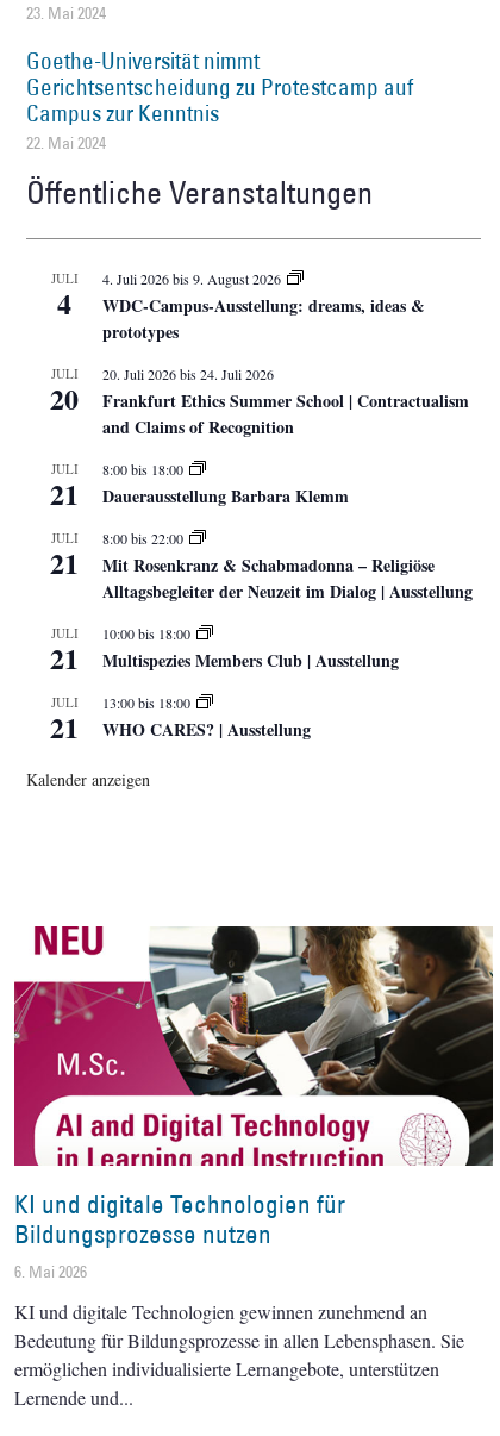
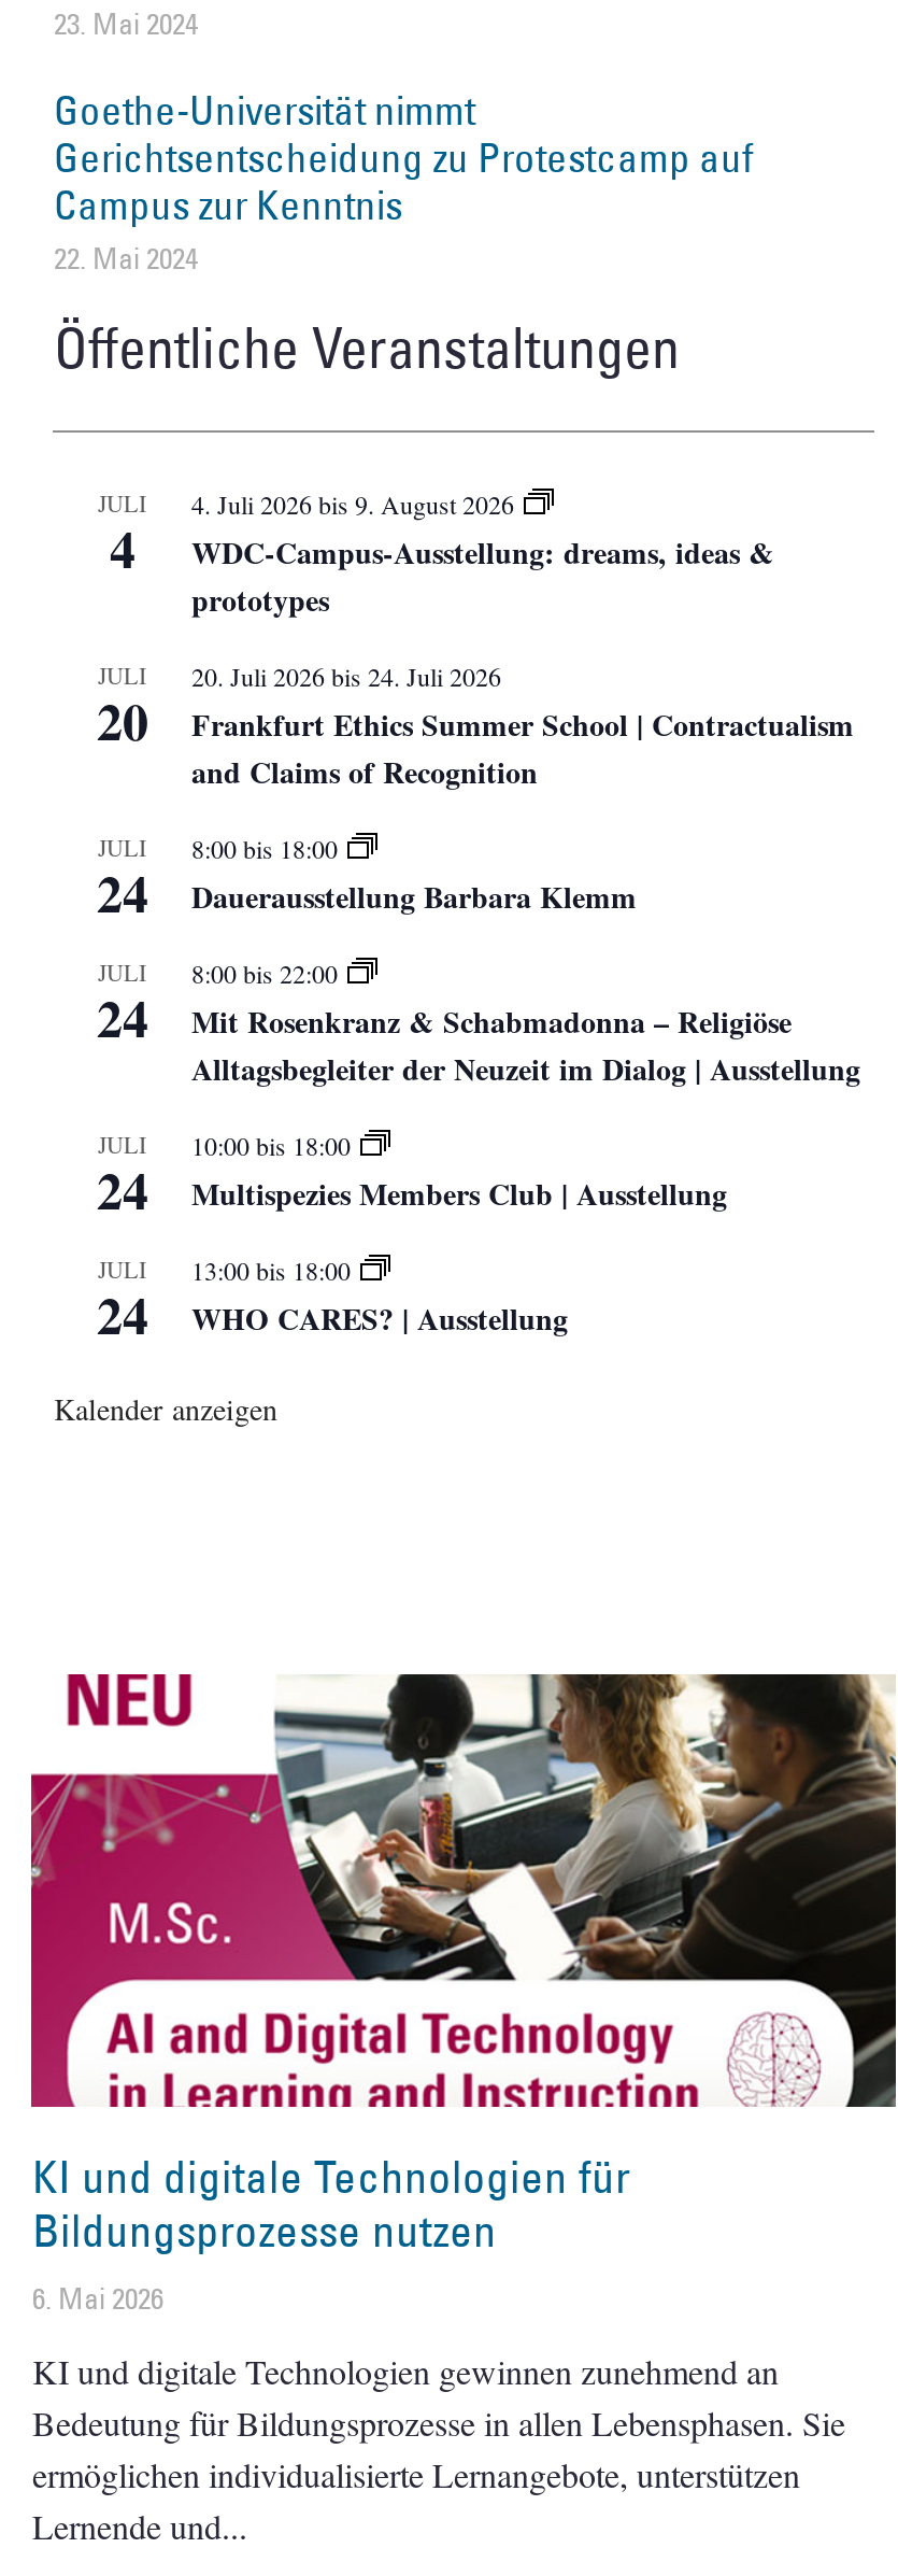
[50,473,349,514] 21 Dauerausstellung Barbara Klemm -> [97,854,636,930] 24 Dauerausstellung Barbara Klemm
[50,542,435,583] 21 Mit Rosenkranz & Schabmadonna – Religiöse -> [97,979,791,1055] 24 Mit Rosenkranz & Schabmadonna – Religiöse
[50,637,79,679] 21 -> [97,1151,148,1227] 24
[50,706,79,748] 21 -> [97,1276,148,1351] 24

